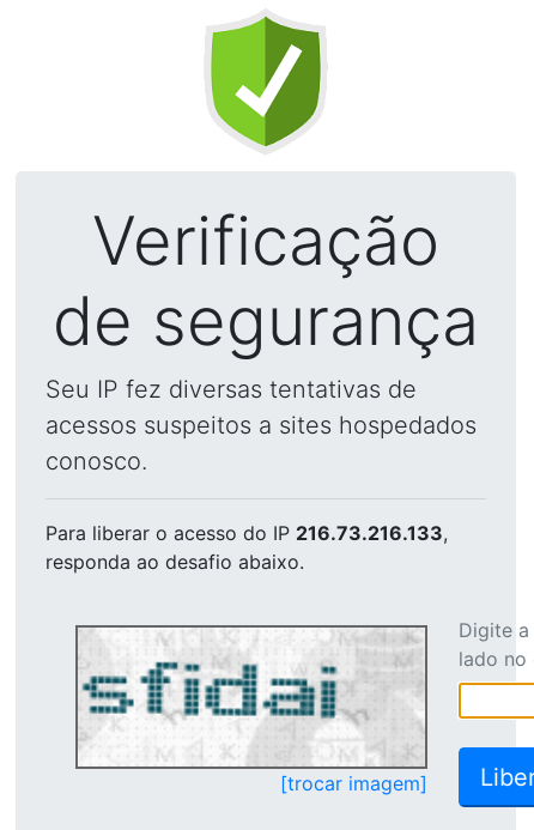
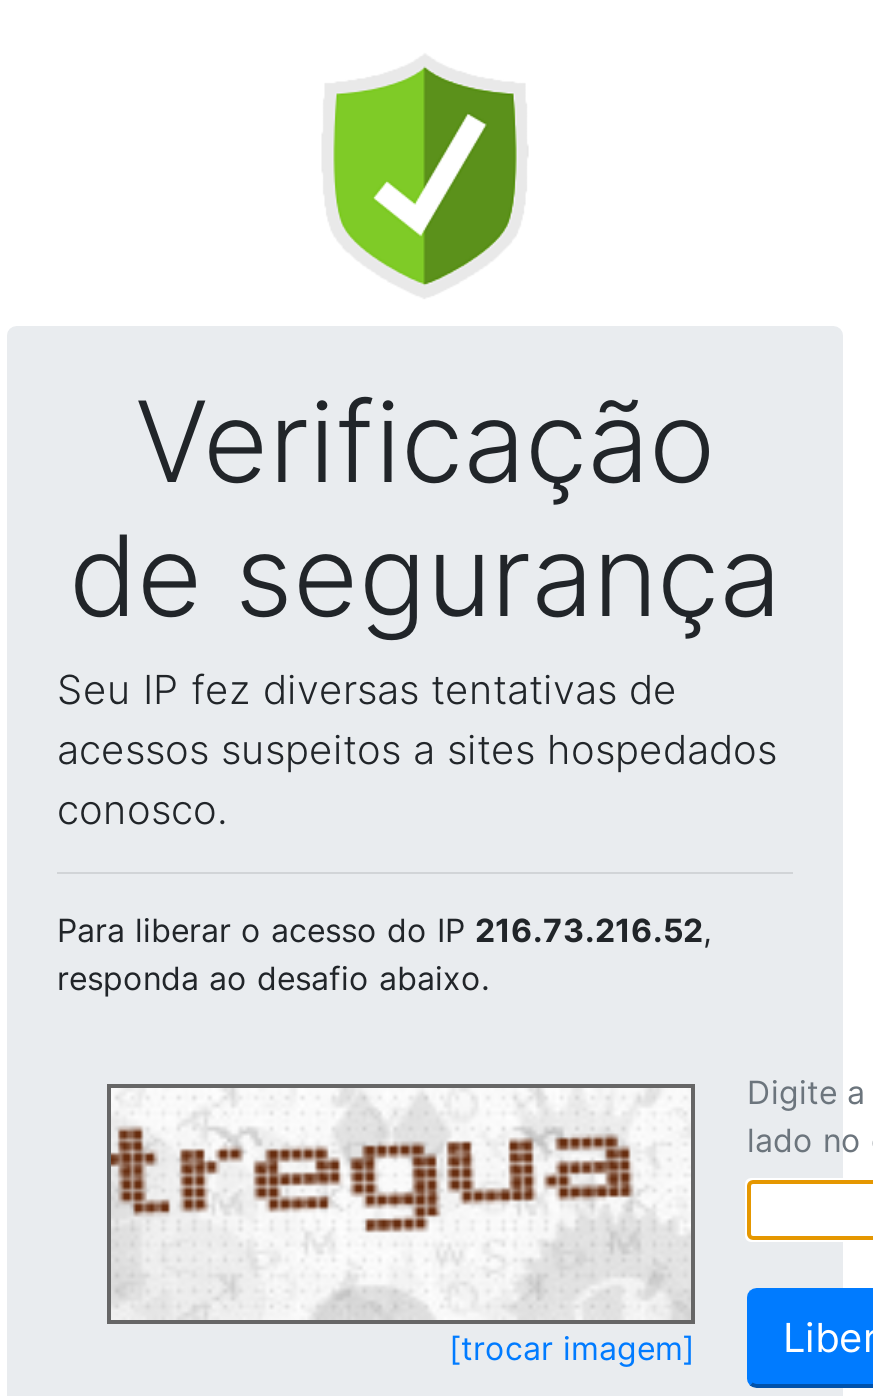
[45,521,448,545] Para liberar o acesso do IP 216.73.216.133, -> [57,910,711,950] Para liberar o acesso do IP 216.73.216.52,
[78,632,423,764] [image] -> [109,1098,689,1316] [image]

